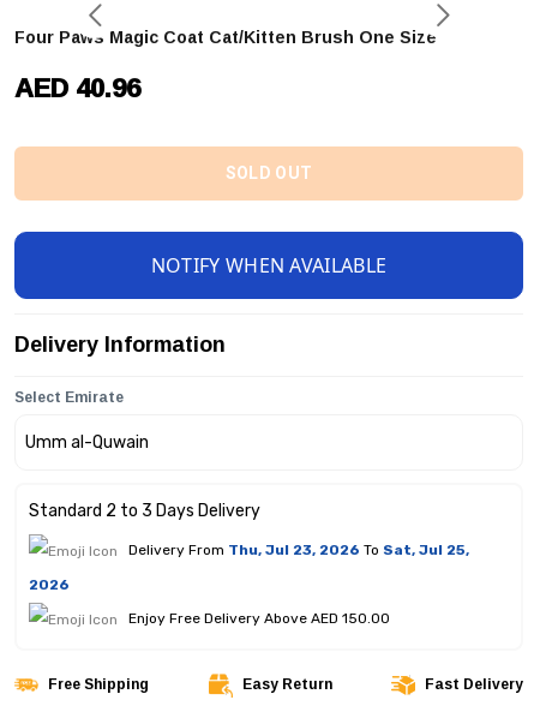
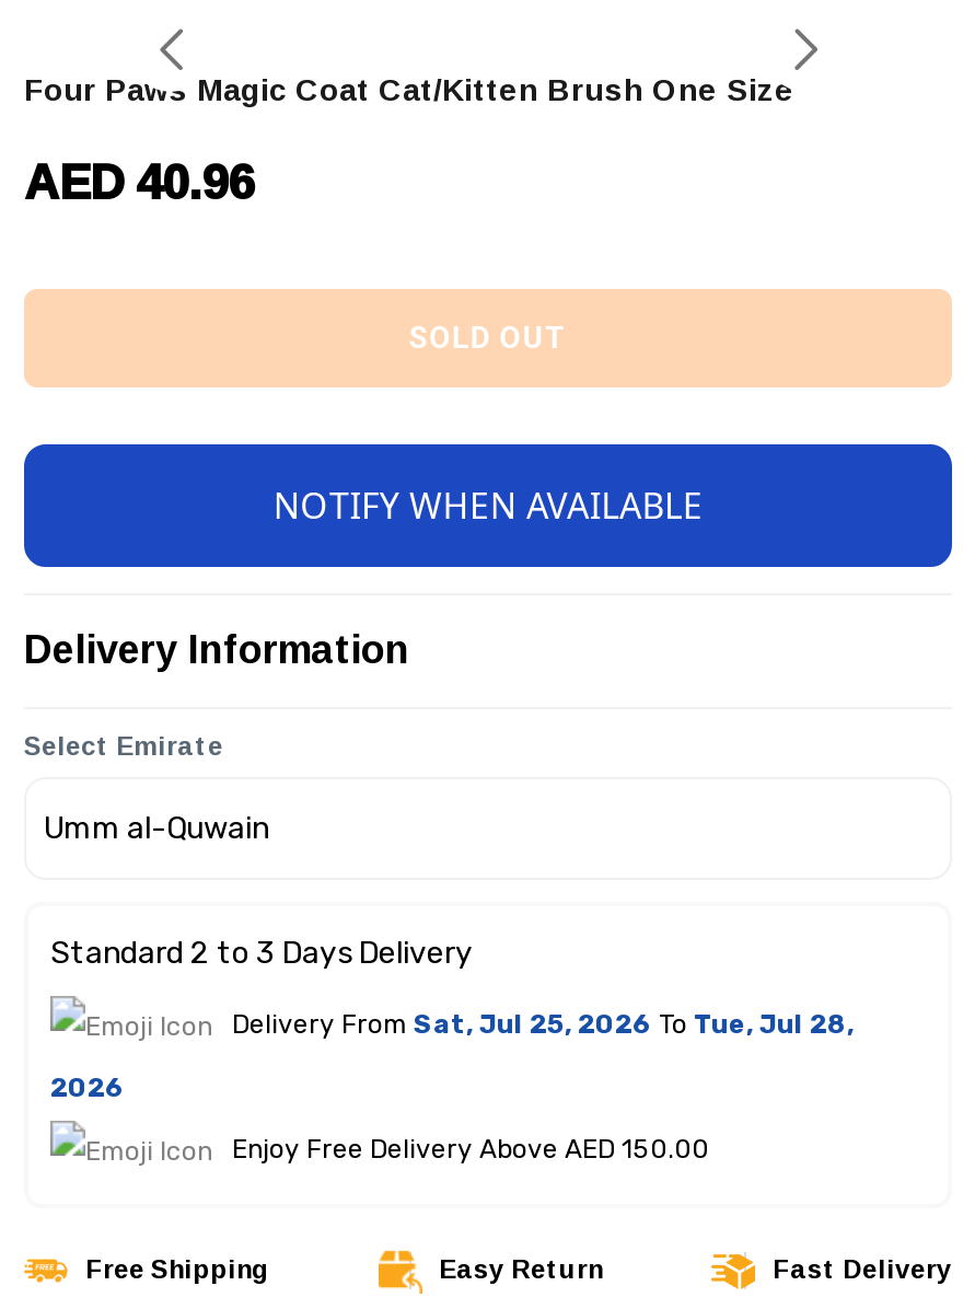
[128,542,469,558] Delivery From Thu, Jul 23, 2026 To Sat, Jul 25, -> [232,1009,854,1040] Delivery From Sat, Jul 25, 2026 To Tue, Jul 28,

